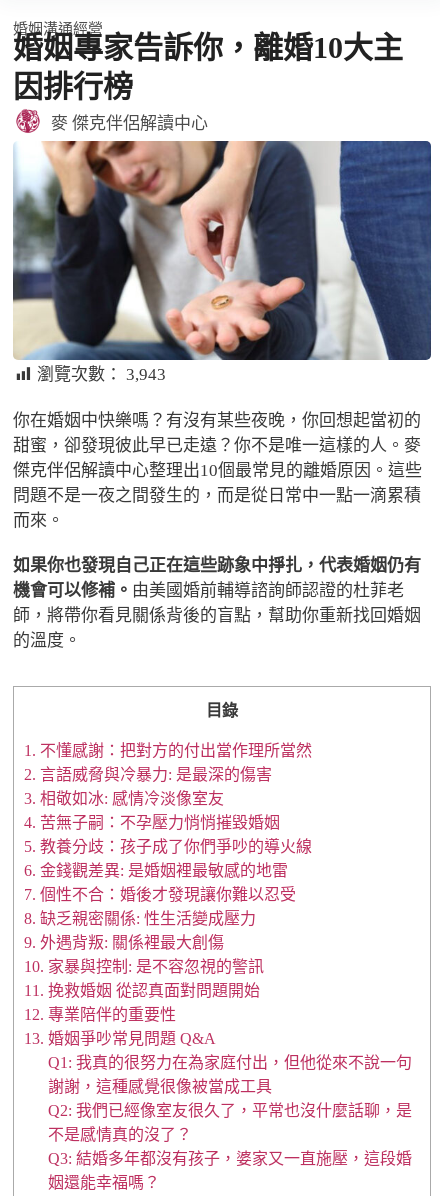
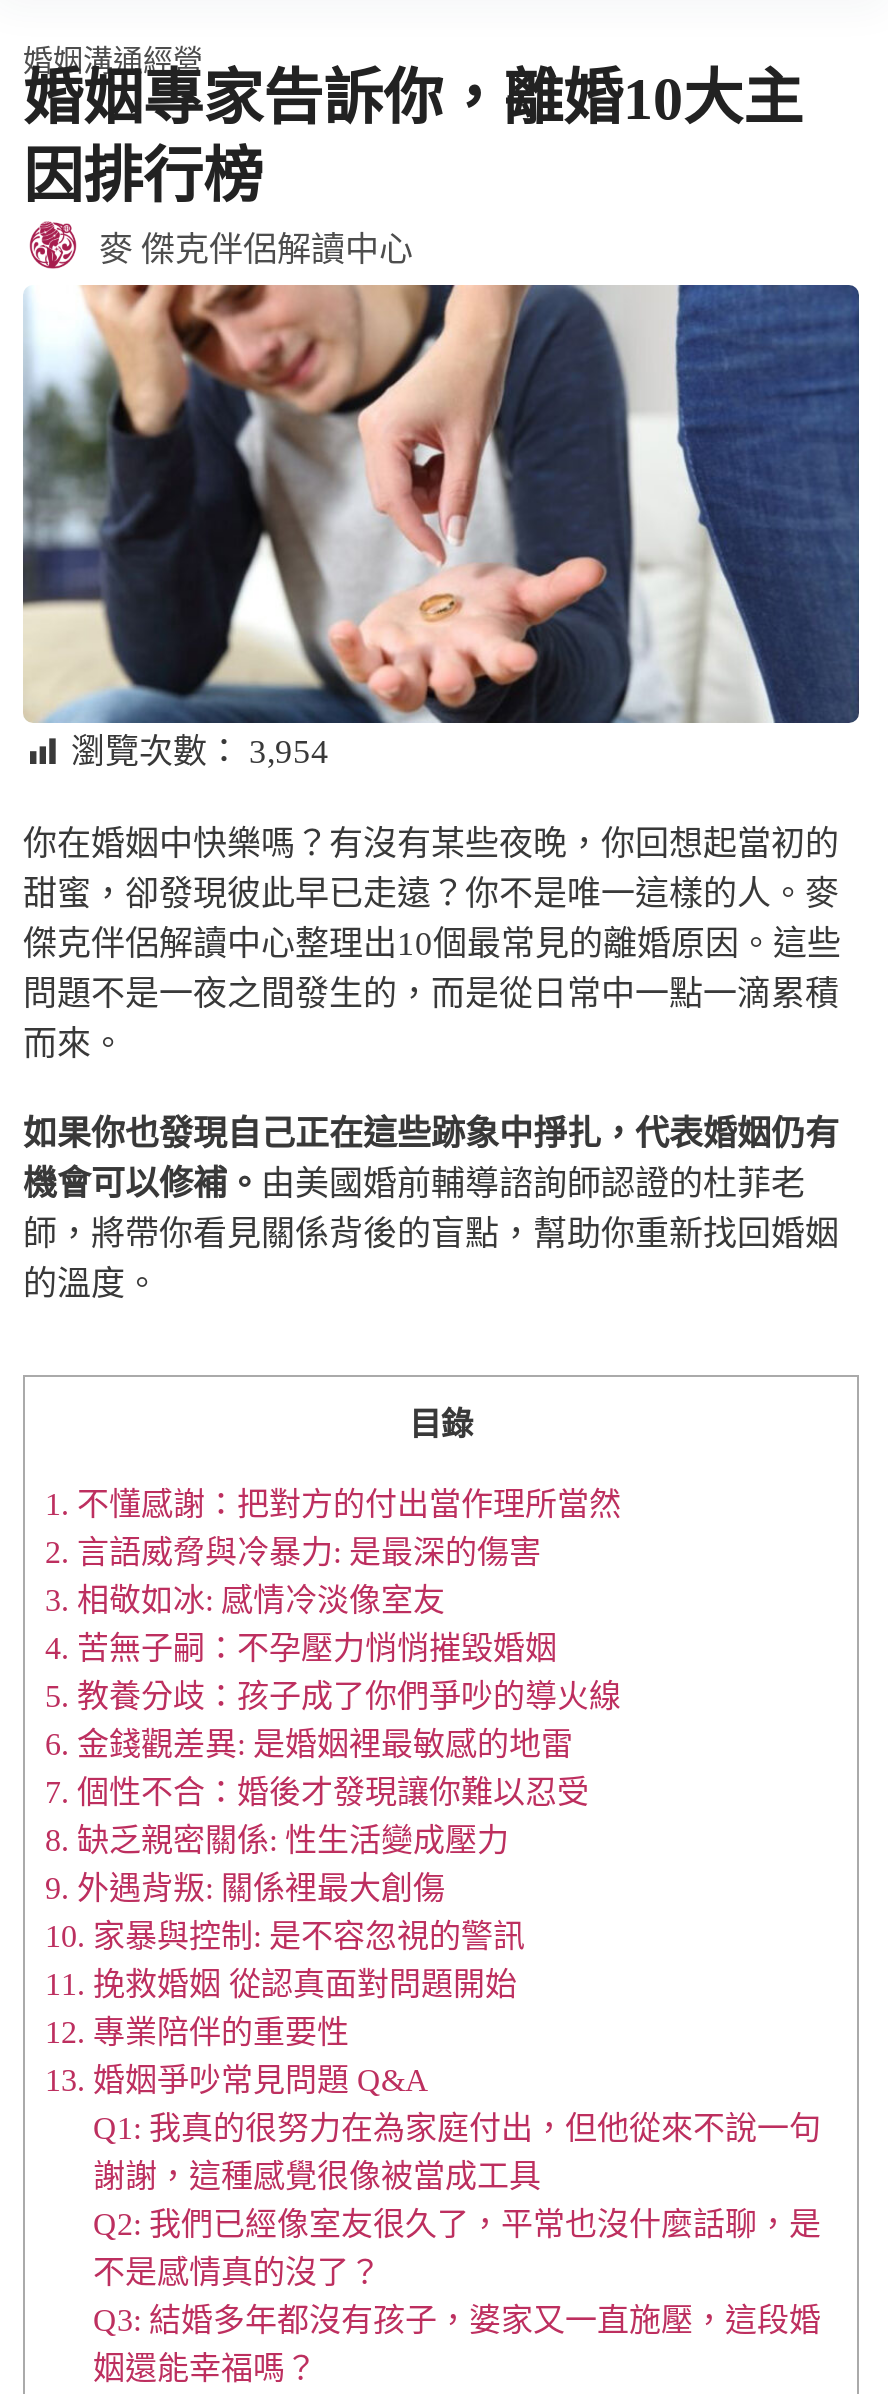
[37,365,166,384] 瀏覽次數： 3,943 -> [71,733,329,771] 瀏覽次數： 3,954

